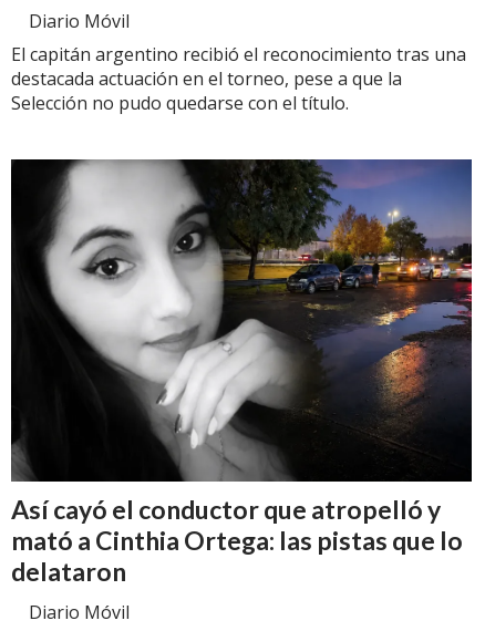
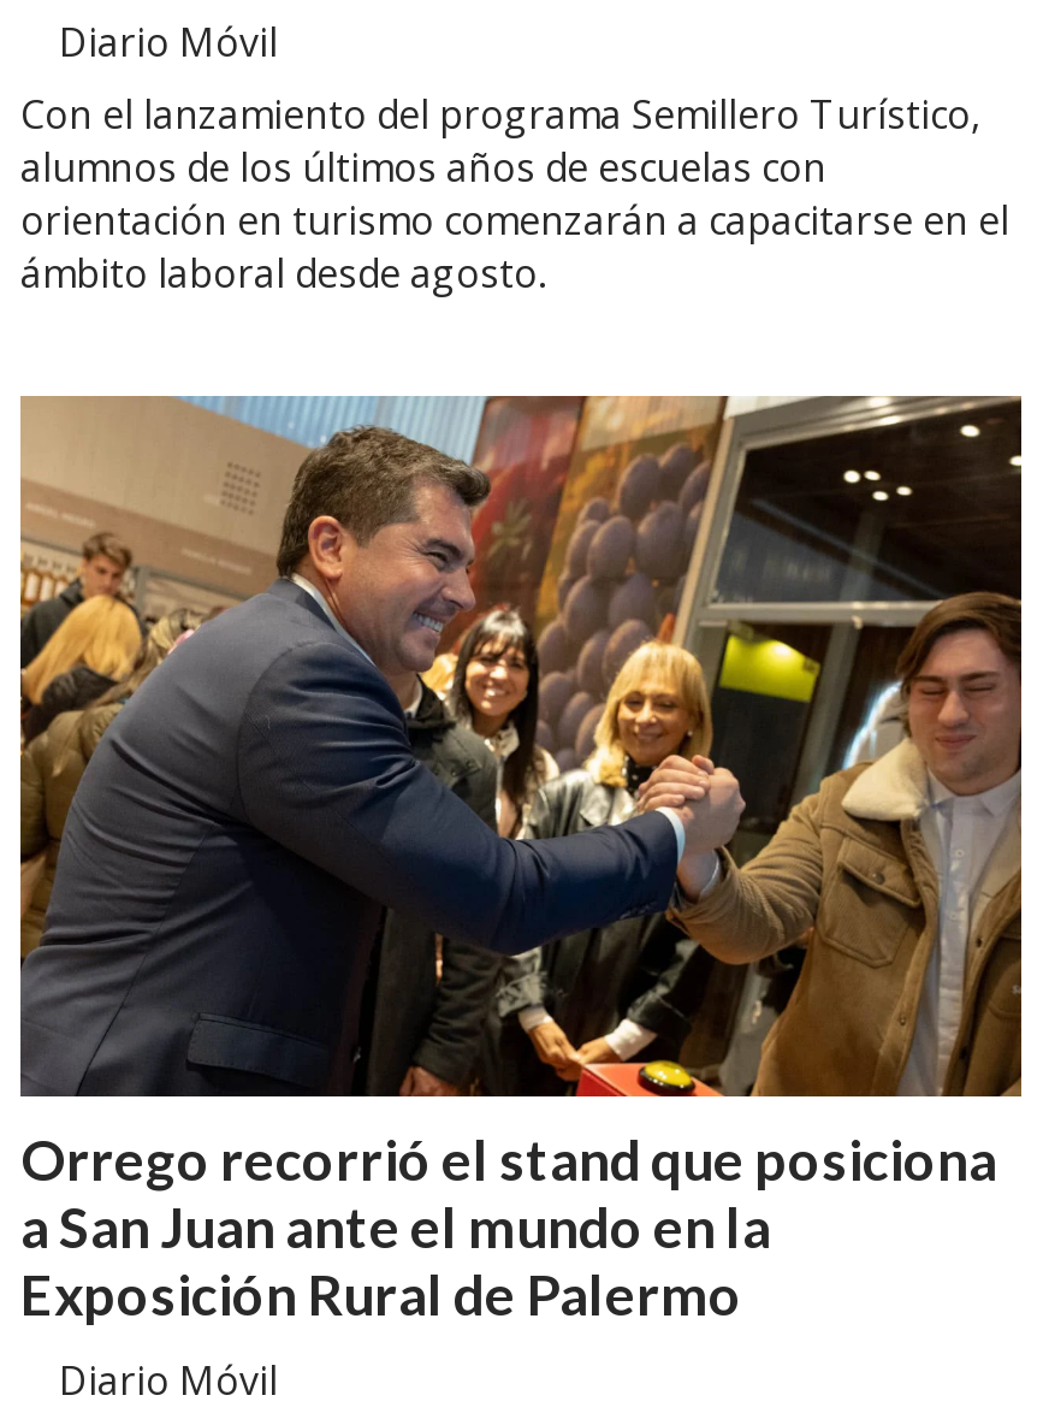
[11,42,466,115] El capitán argentino recibió el reconocimiento tras una | destacada actuación en el torneo, pese a que la | Selección no pudo quedarse con el título. -> [20,87,1009,299] Con el lanzamiento del programa Semillero Turístico, | alumnos de los últimos años de escuelas con | orientación en turismo comenzarán a capacitarse en el | ámbito laboral desde agosto.
[10,158,473,587] [image] | Así cayó el conductor que atropelló y | mató a Cinthia Ortega: las pistas que lo | delataron -> [18,394,1024,1326] [image] | Orrego recorrió el stand que posiciona | a San Juan ante el mundo en la | Exposición Rural de Palermo

